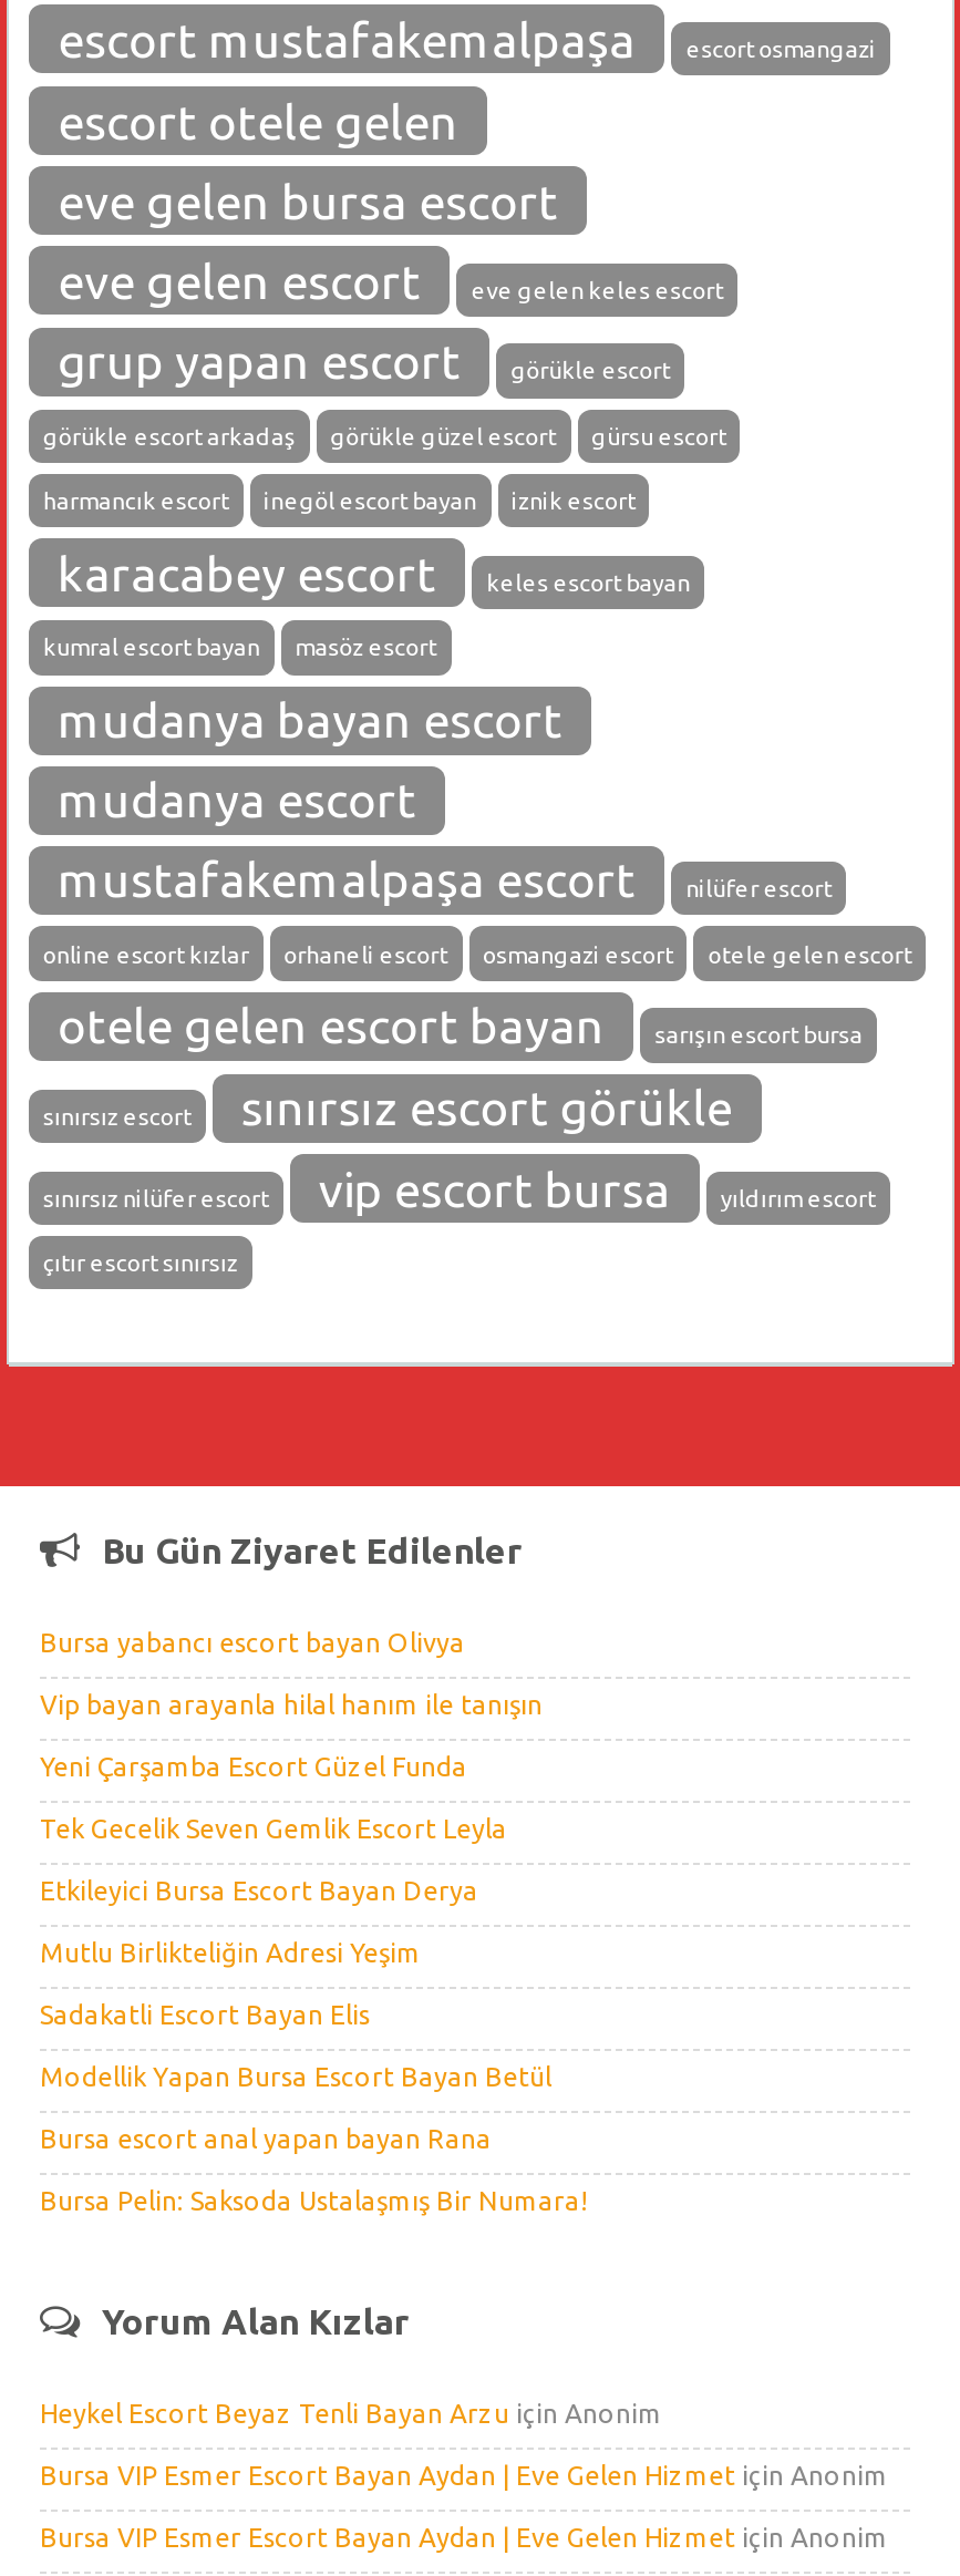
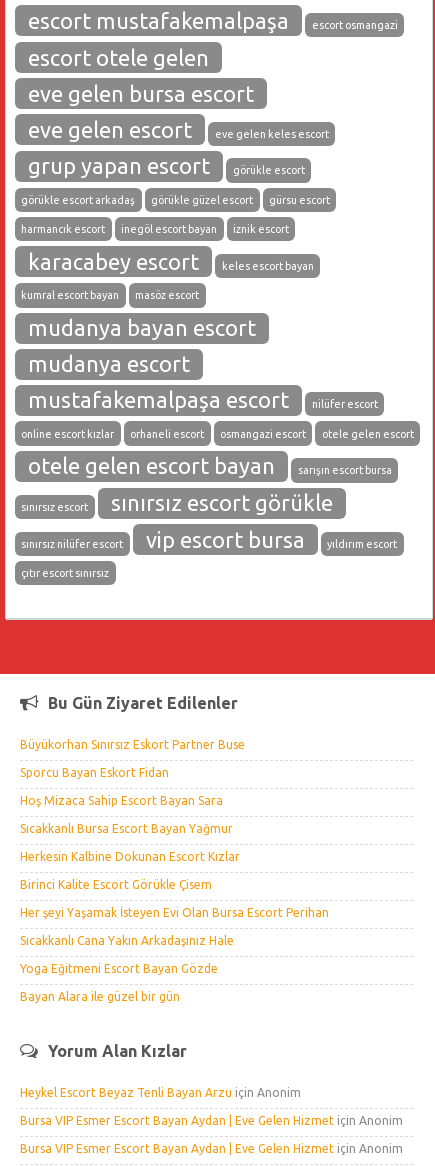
[40,1629,465,1658] Bursa yabancı escort bayan Olivya -> [20,738,245,751] Büyükorhan Sınırsız Eskort Partner Buse
[40,1691,543,1720] Vip bayan arayanla hilal hanım ile tanışın -> [20,766,169,779] Sporcu Bayan Eskort Fidan
[40,1753,467,1782] Yeni Çarşamba Escort Güzel Funda -> [20,794,223,807] Hoş Mizaca Sahip Escort Bayan Sara
[40,1815,507,1844] Tek Gecelik Seven Gemlik Escort Leyla -> [20,822,233,835] Sıcakkanlı Bursa Escort Bayan Yağmur
[40,1877,478,1906] Etkileyici Bursa Escort Bayan Derya -> [20,850,240,863] Herkesin Kalbine Dokunan Escort Kızlar
[40,1939,421,1968] Mutlu Birlikteliğin Adresi Yeşim -> [20,878,212,891] Birinci Kalite Escort Görükle Çisem
[40,2001,370,2030] Sadakatli Escort Bayan Elis -> [20,906,329,919] Her şeyi Yaşamak İsteyen Evi Olan Bursa Escort Perihan
[40,2063,551,2092] Modellik Yapan Bursa Escort Bayan Betül -> [20,934,234,947] Sıcakkanlı Cana Yakın Arkadaşınız Hale
[40,2125,492,2154] Bursa escort anal yapan bayan Rana -> [20,962,218,975] Yoga Eğitmeni Escort Bayan Gözde
[40,2187,587,2216] Bursa Pelin: Saksoda Ustalaşmış Bir Numara! -> [20,990,180,1003] Bayan Alara ile güzel bir gün

